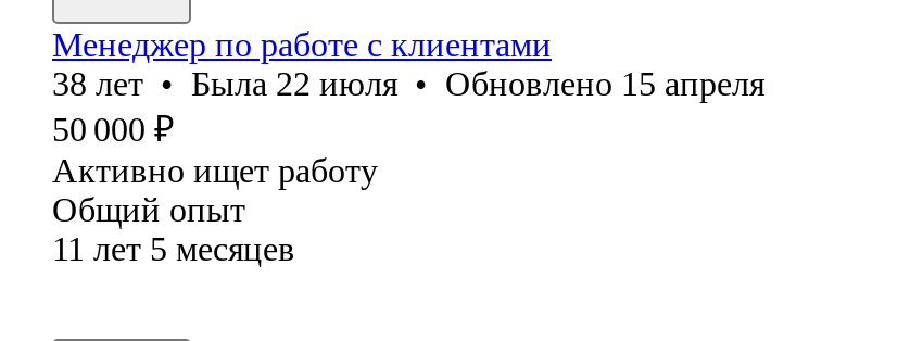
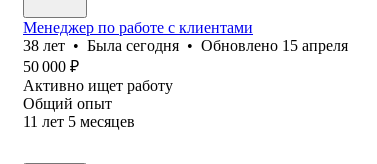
[52,65,764,102] 38 лет • Была 22 июля • Обновлено 15 апреля -> [23,37,348,54] 38 лет • Была сегодня • Обновлено 15 апреля

